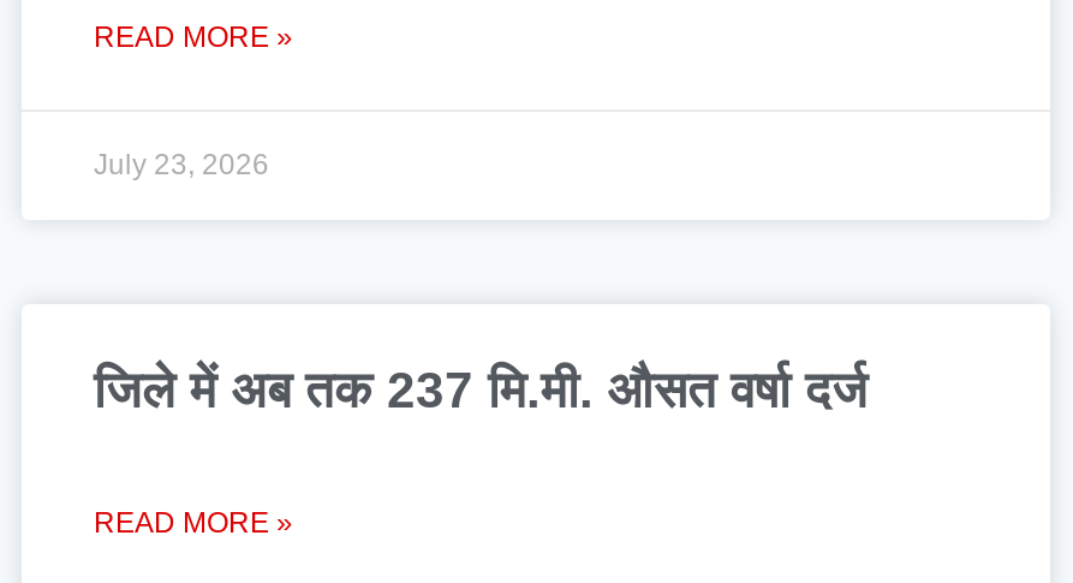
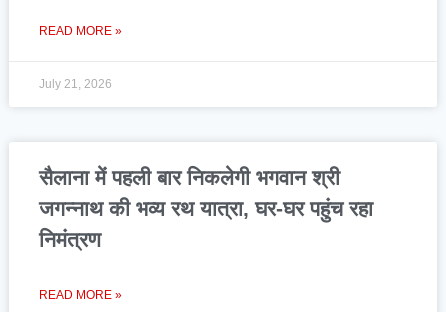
[94,148,269,182] July 23, 2026 -> [39,77,112,91] July 21, 2026
[94,362,868,417] जिले में अब तक 237 मि.मी. औसत वर्षा दर्ज -> [39,166,373,251] सैलाना में पहली बार निकलेगी भगवान श्री | जगन्नाथ की भव्य रथ यात्रा, घर-घर पहुंच रहा | निमंत्रण

